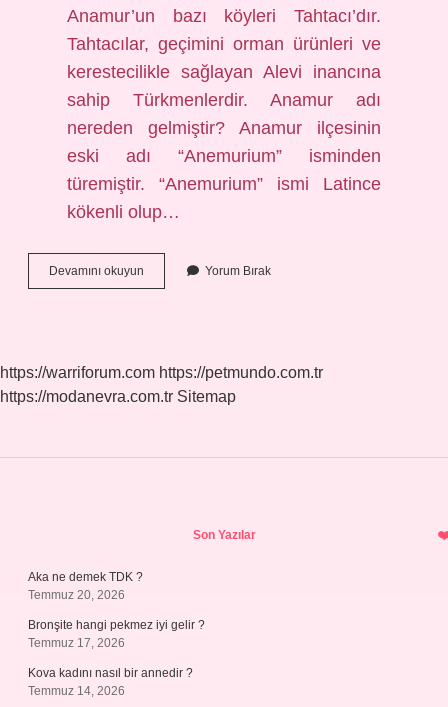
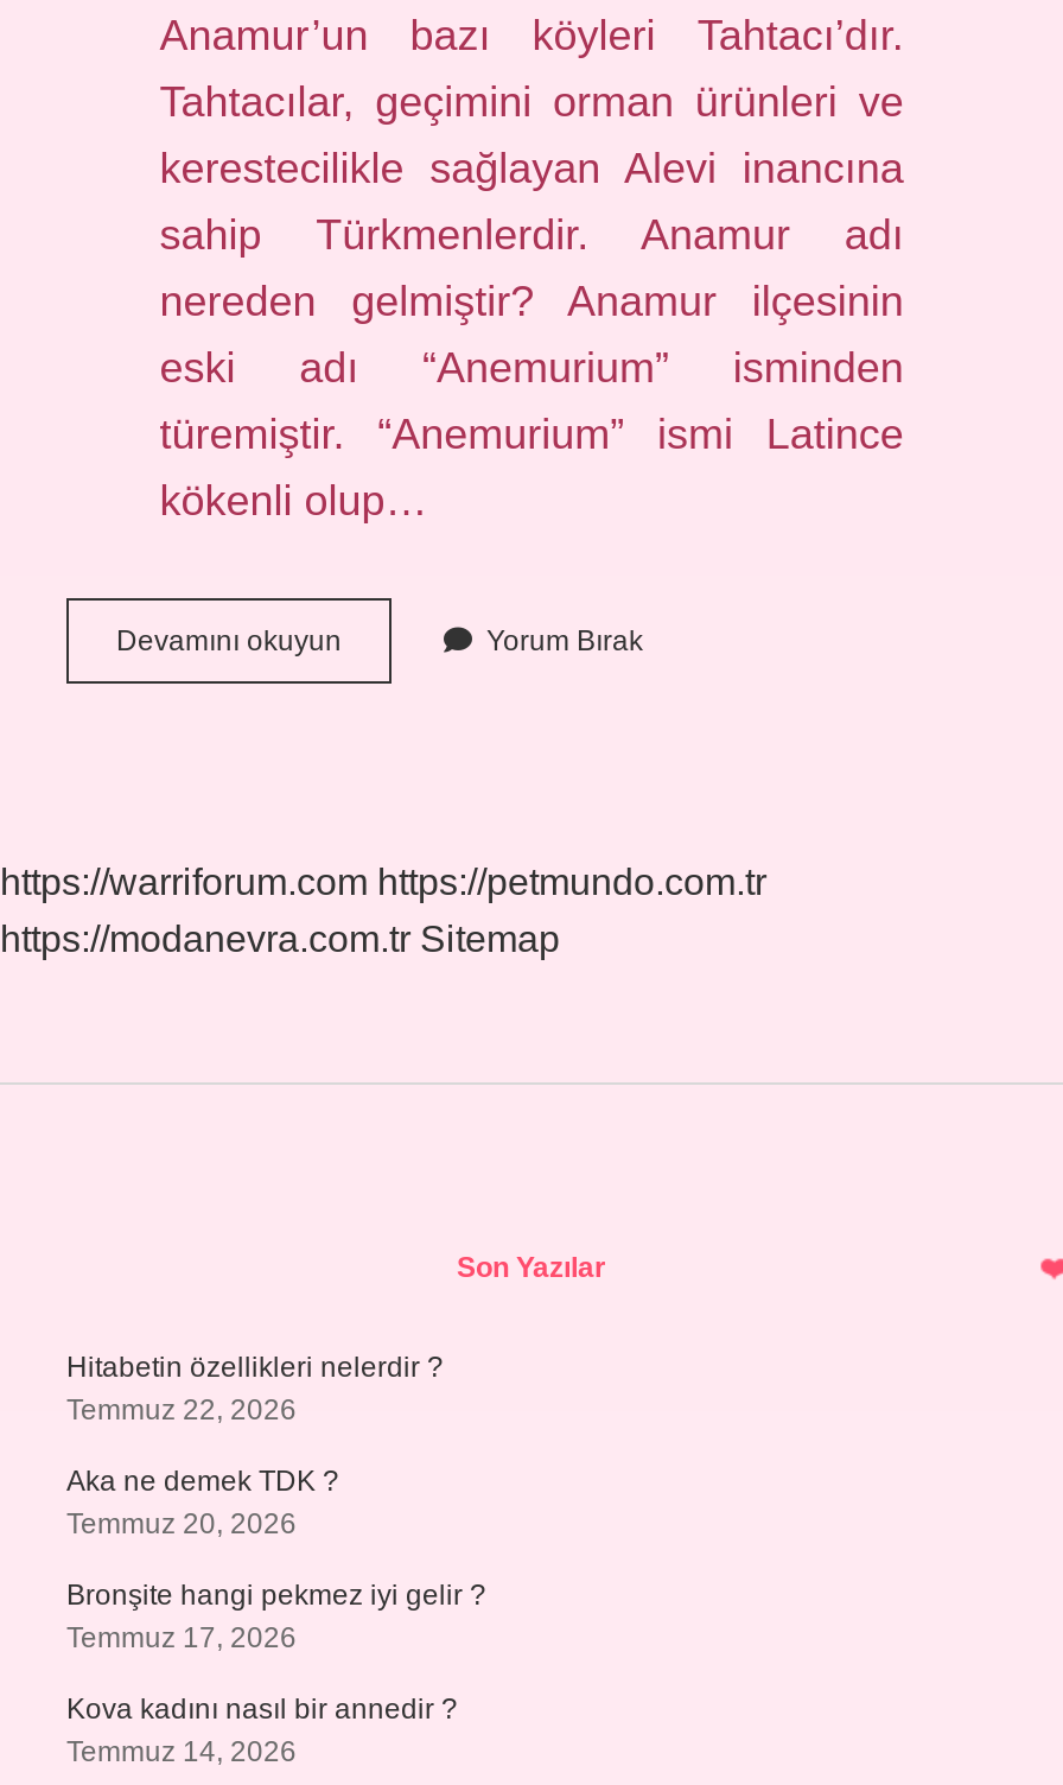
none -> [66,1351,444,1427] Hitabetin özellikleri nelerdir ? | Temmuz 22, 2026

